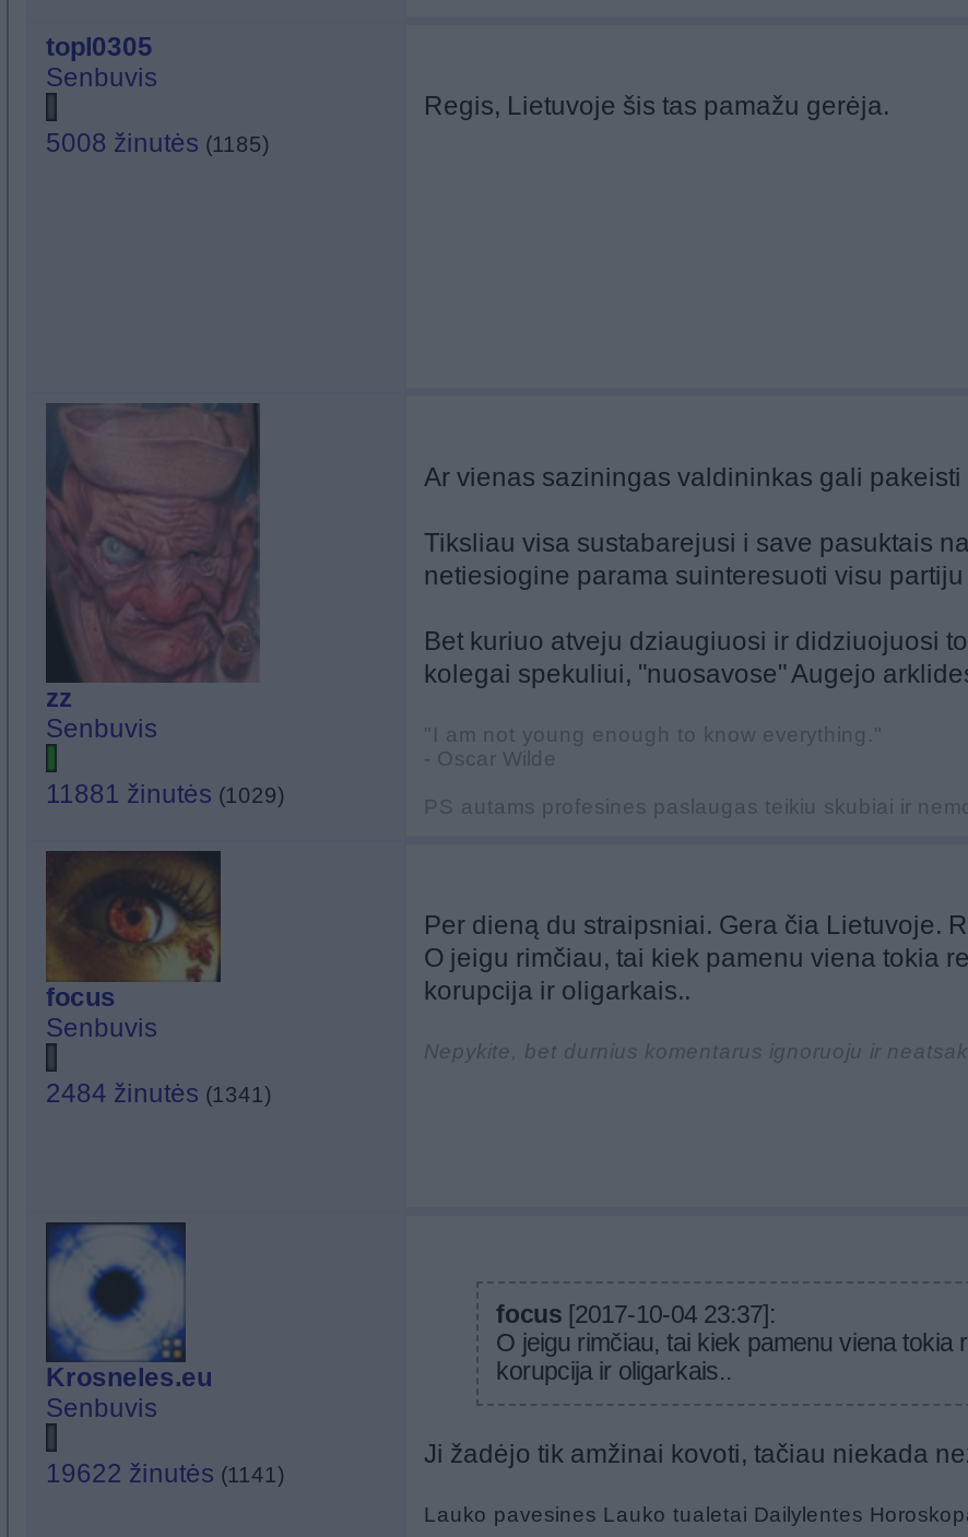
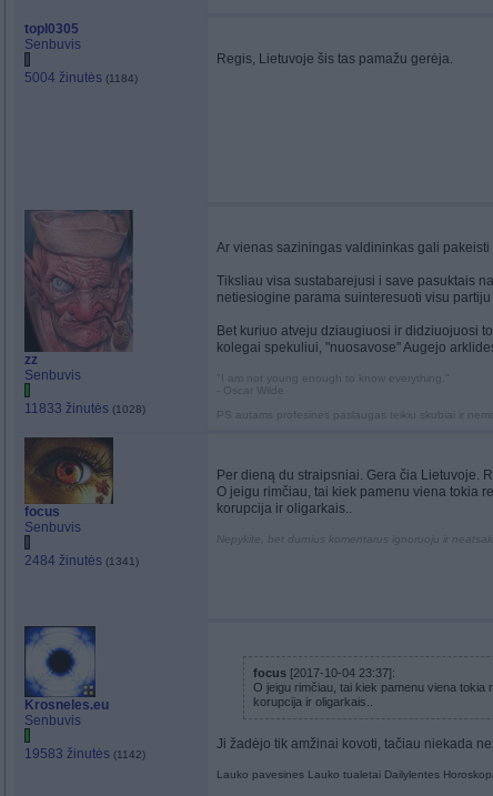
[46,128,269,158] 5008 žinutės (1185) -> [24,70,138,85] 5004 žinutės (1184)
[46,779,284,809] 11881 žinutės (1029) -> [24,401,145,416] 11833 žinutės (1028)
[46,1458,284,1489] 19622 žinutės (1141) -> [24,746,145,762] 19583 žinutės (1142)

